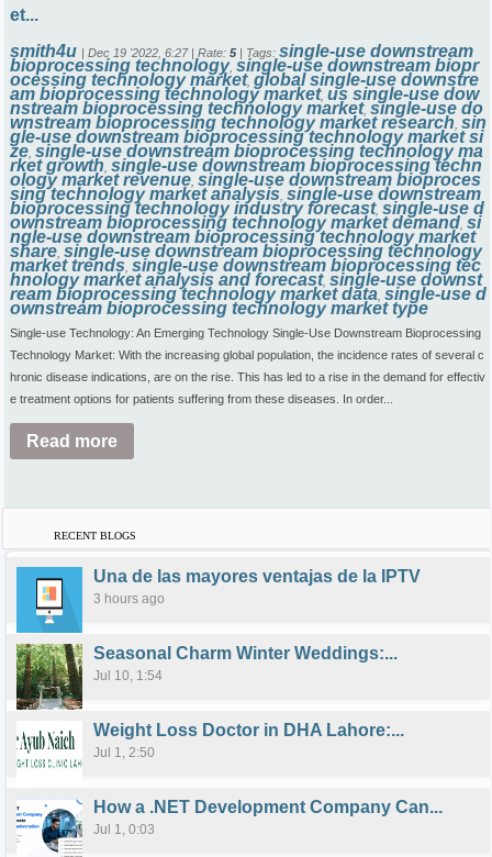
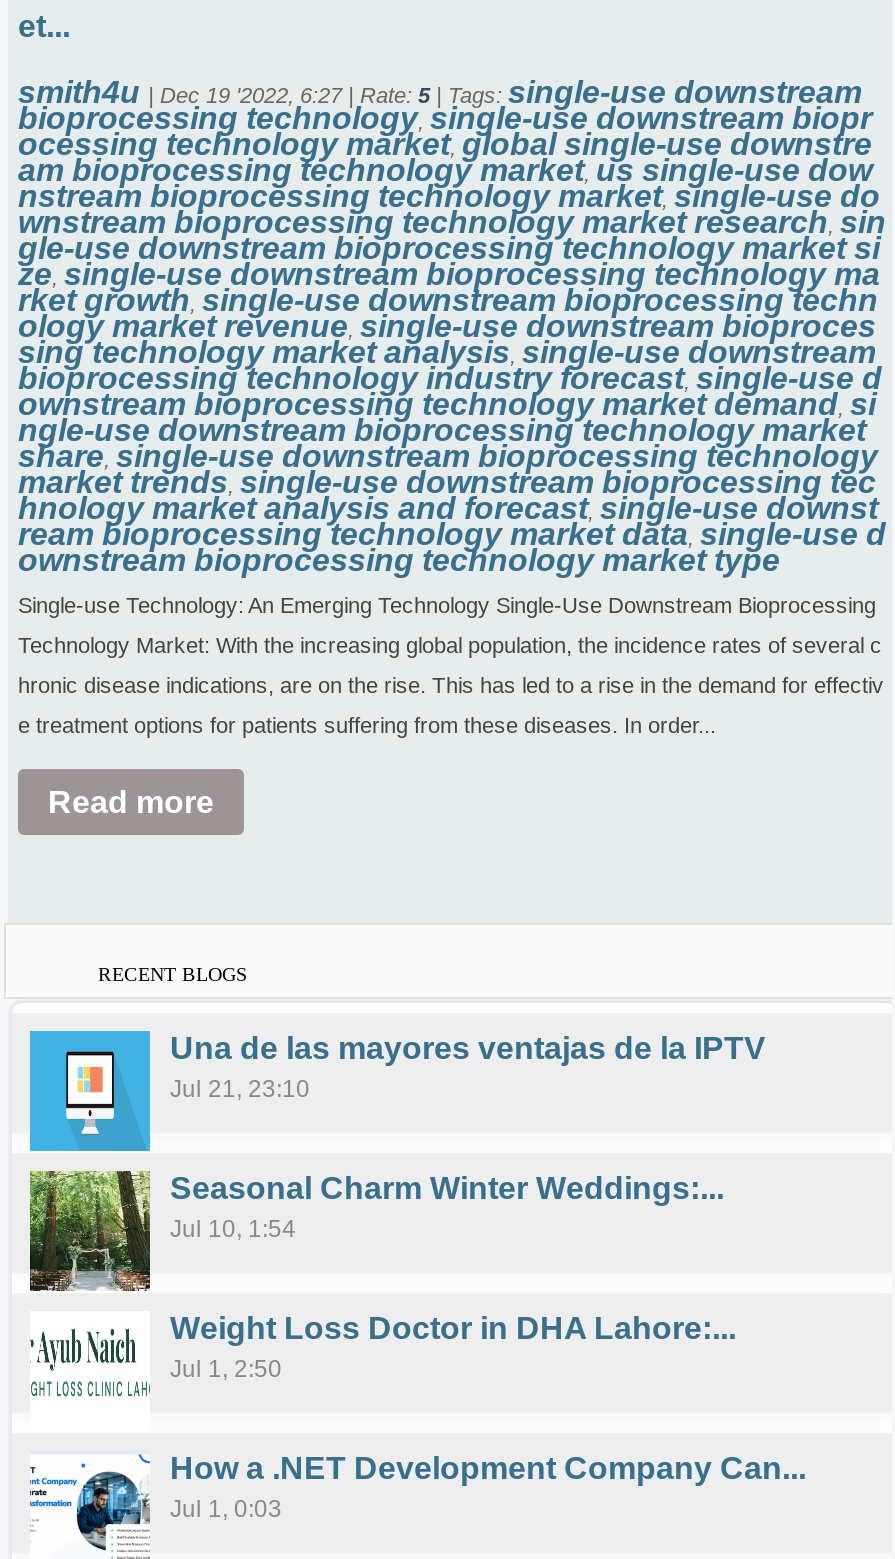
[93,591,165,607] 3 hours ago -> [170,1075,310,1103] Jul 21, 23:10

